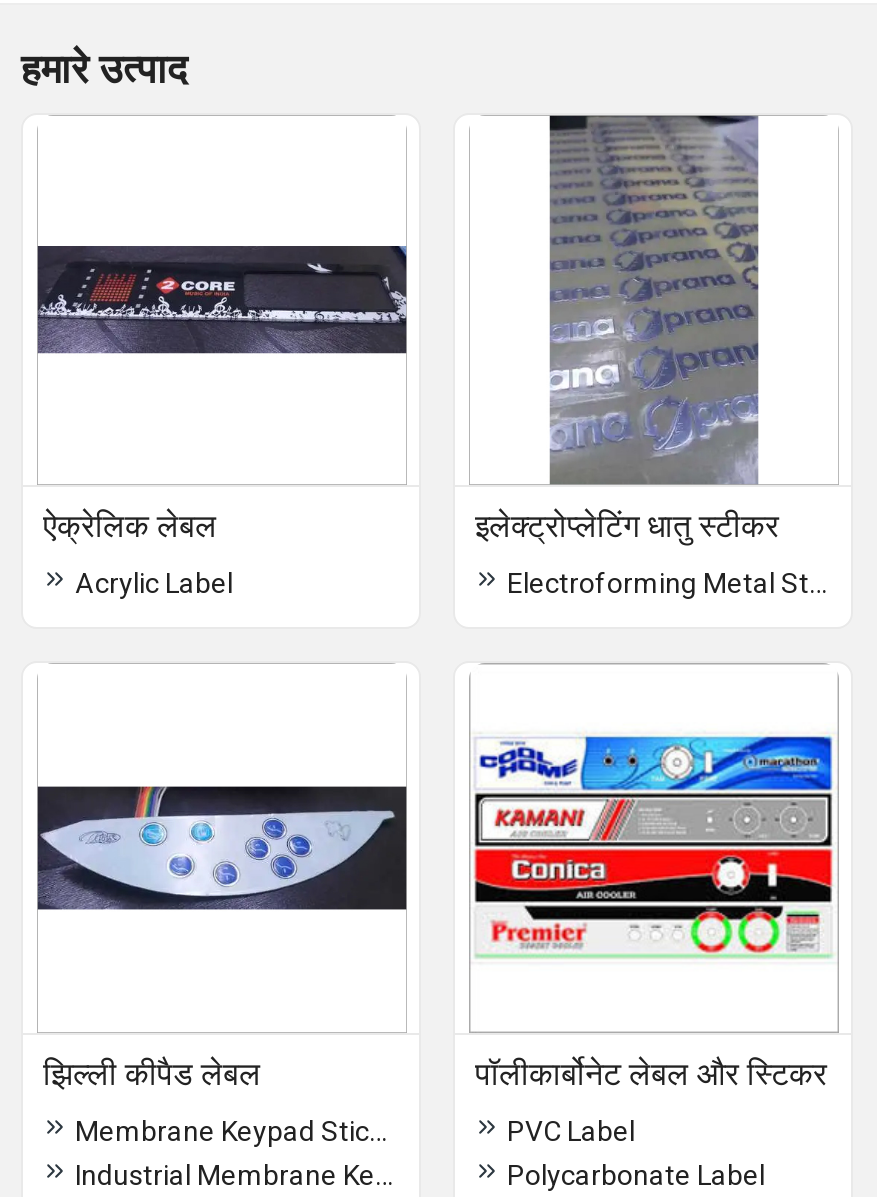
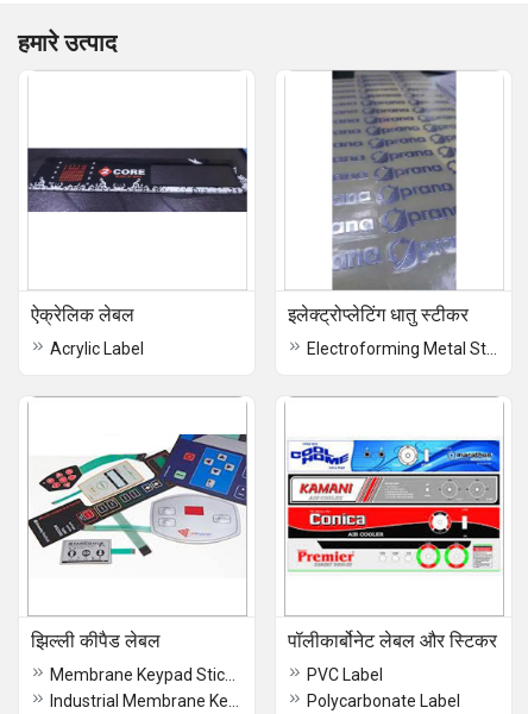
[37,727,407,945] [image] -> [27,433,247,565] [image]

